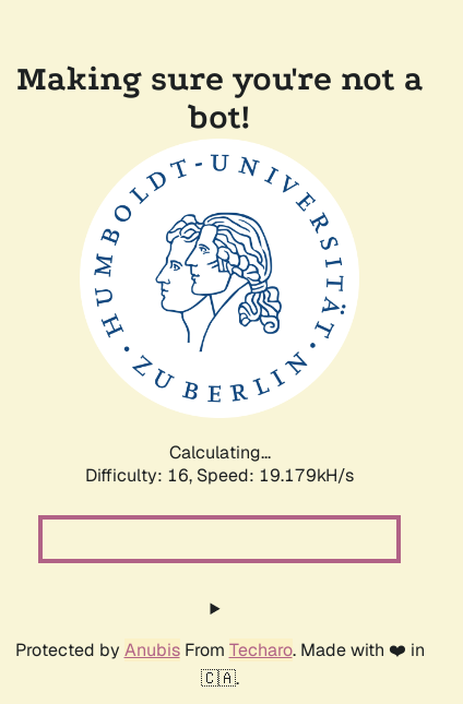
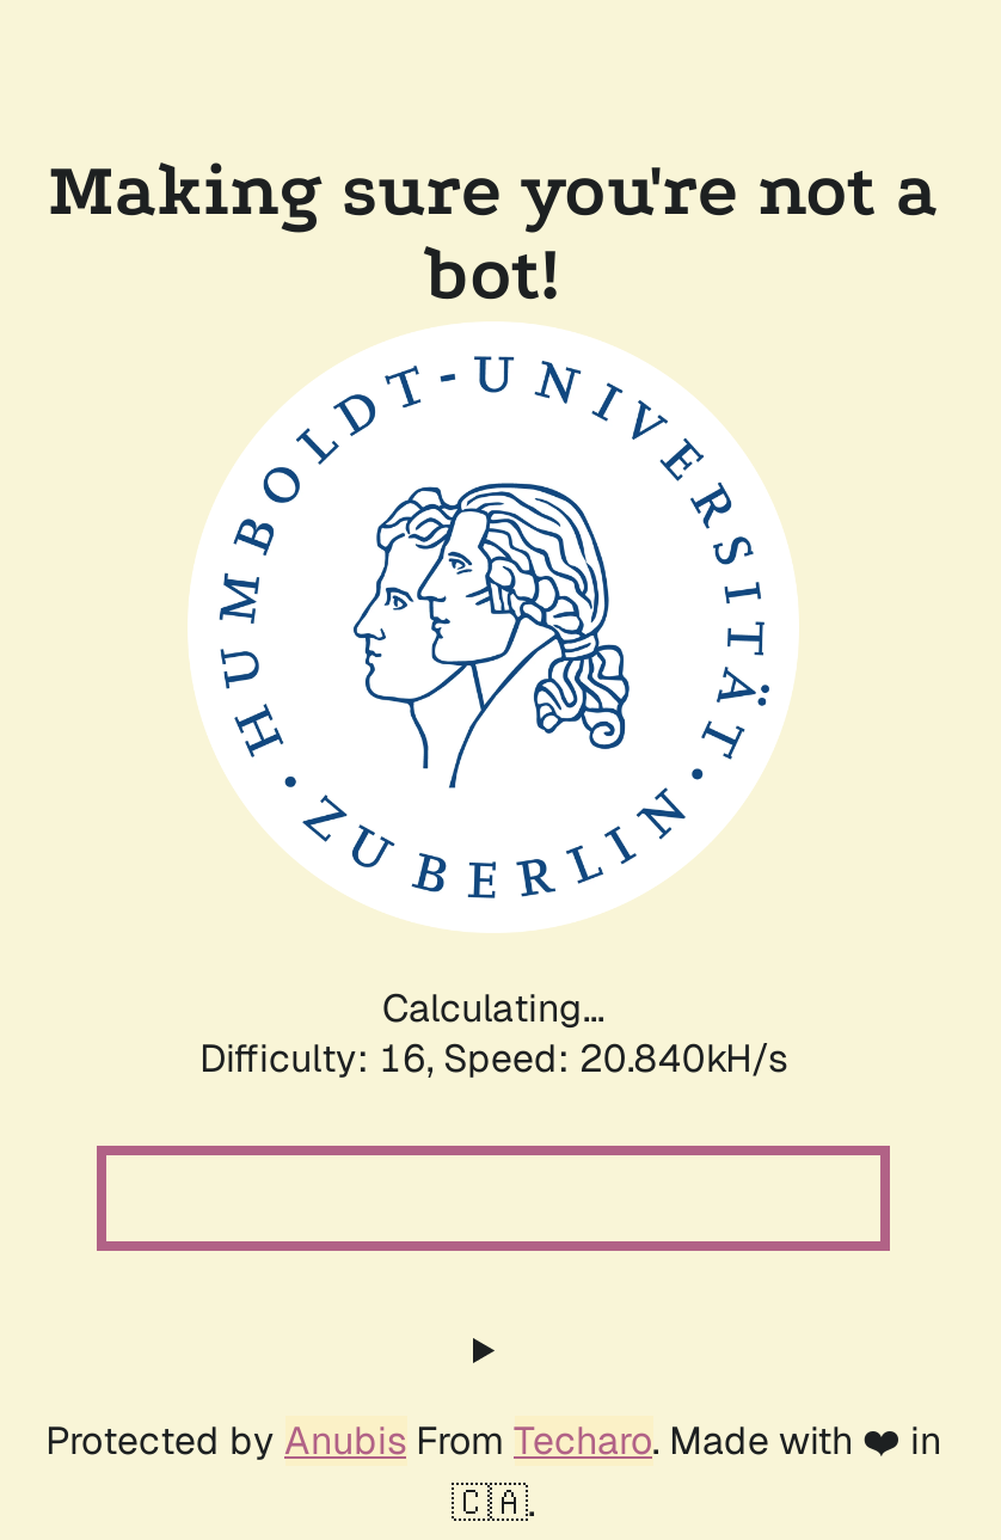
[85,464,354,487] Difficulty: 16, Speed: 19.179kH/s -> [199,1033,787,1084] Difficulty: 16, Speed: 20.840kH/s

